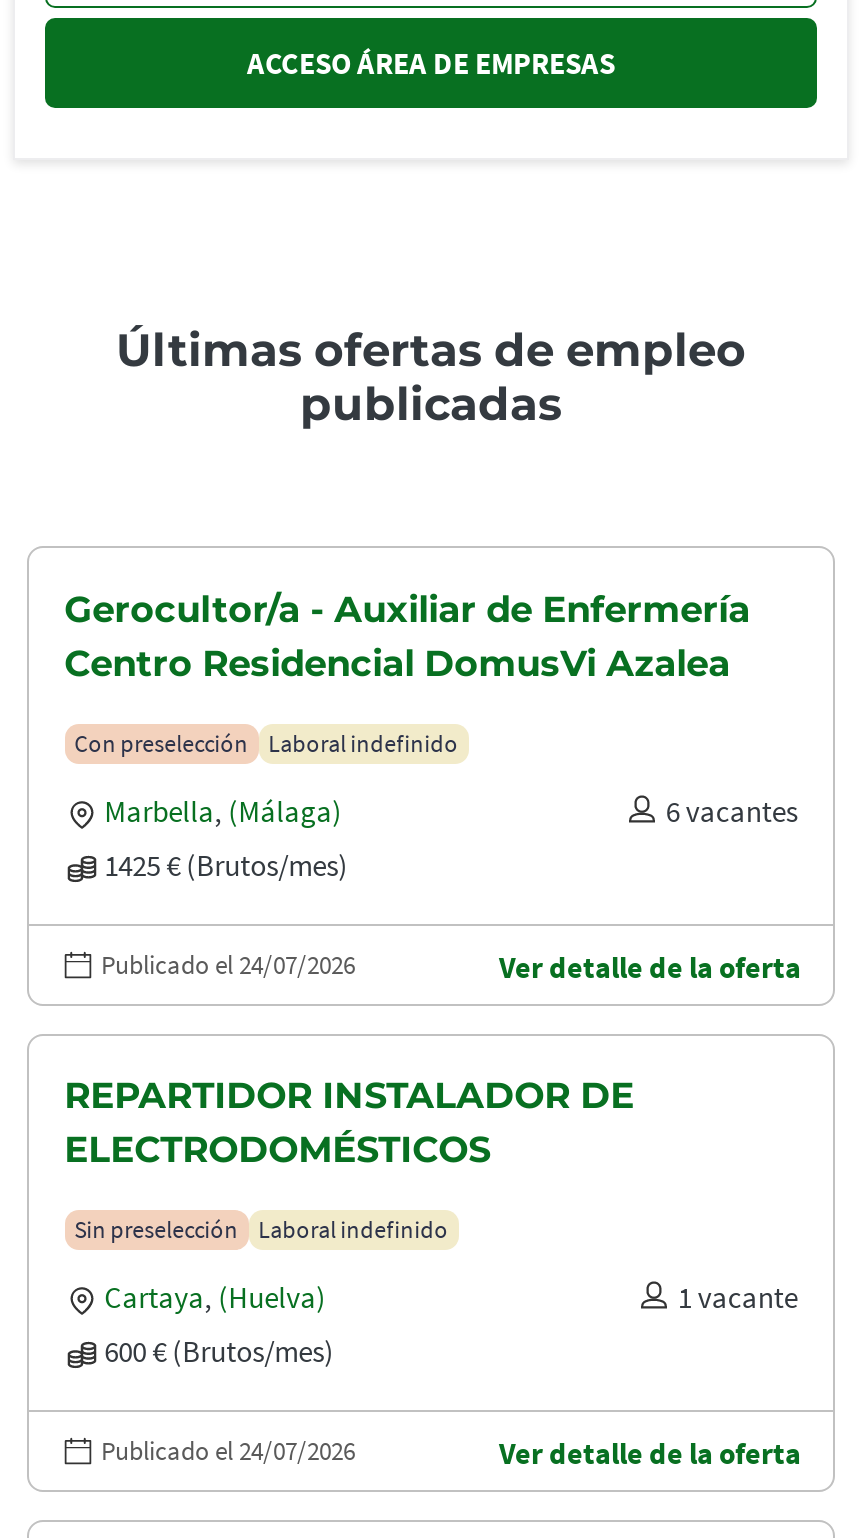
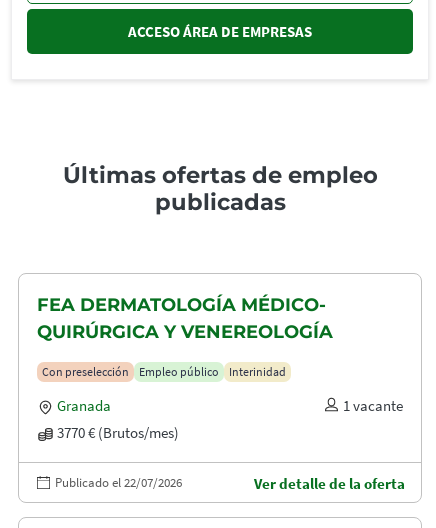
[64,587,750,685] Gerocultor/a - Auxiliar de Enfermería | Centro Residencial DomusVi Azalea -> [37,294,333,343] FEA DERMATOLOGÍA MÉDICO- | QUIRÚRGICA Y VENEREOLOGÍA
[64,727,801,1316] Laboral indefinido | Marbella, (Málaga) | 6 vacantes | 1425 € (Brutos/mes) | Publicado el 24/07/2026 | Ver detalle de la oferta | REPARTIDOR INSTALADOR DE | ELECTRODOMÉSTICOS | Sin preselección | Laboral indefinido | Cartaya, (Huelva) -> [57,364,286,415] Empleo público | Interinidad | Granada
[104,1332,334,1370] 600 € (Brutos/mes) -> [57,423,179,442] 3770 € (Brutos/mes)
[101,1434,355,1468] Publicado el 24/07/2026 -> [55,474,182,491] Publicado el 22/07/2026

